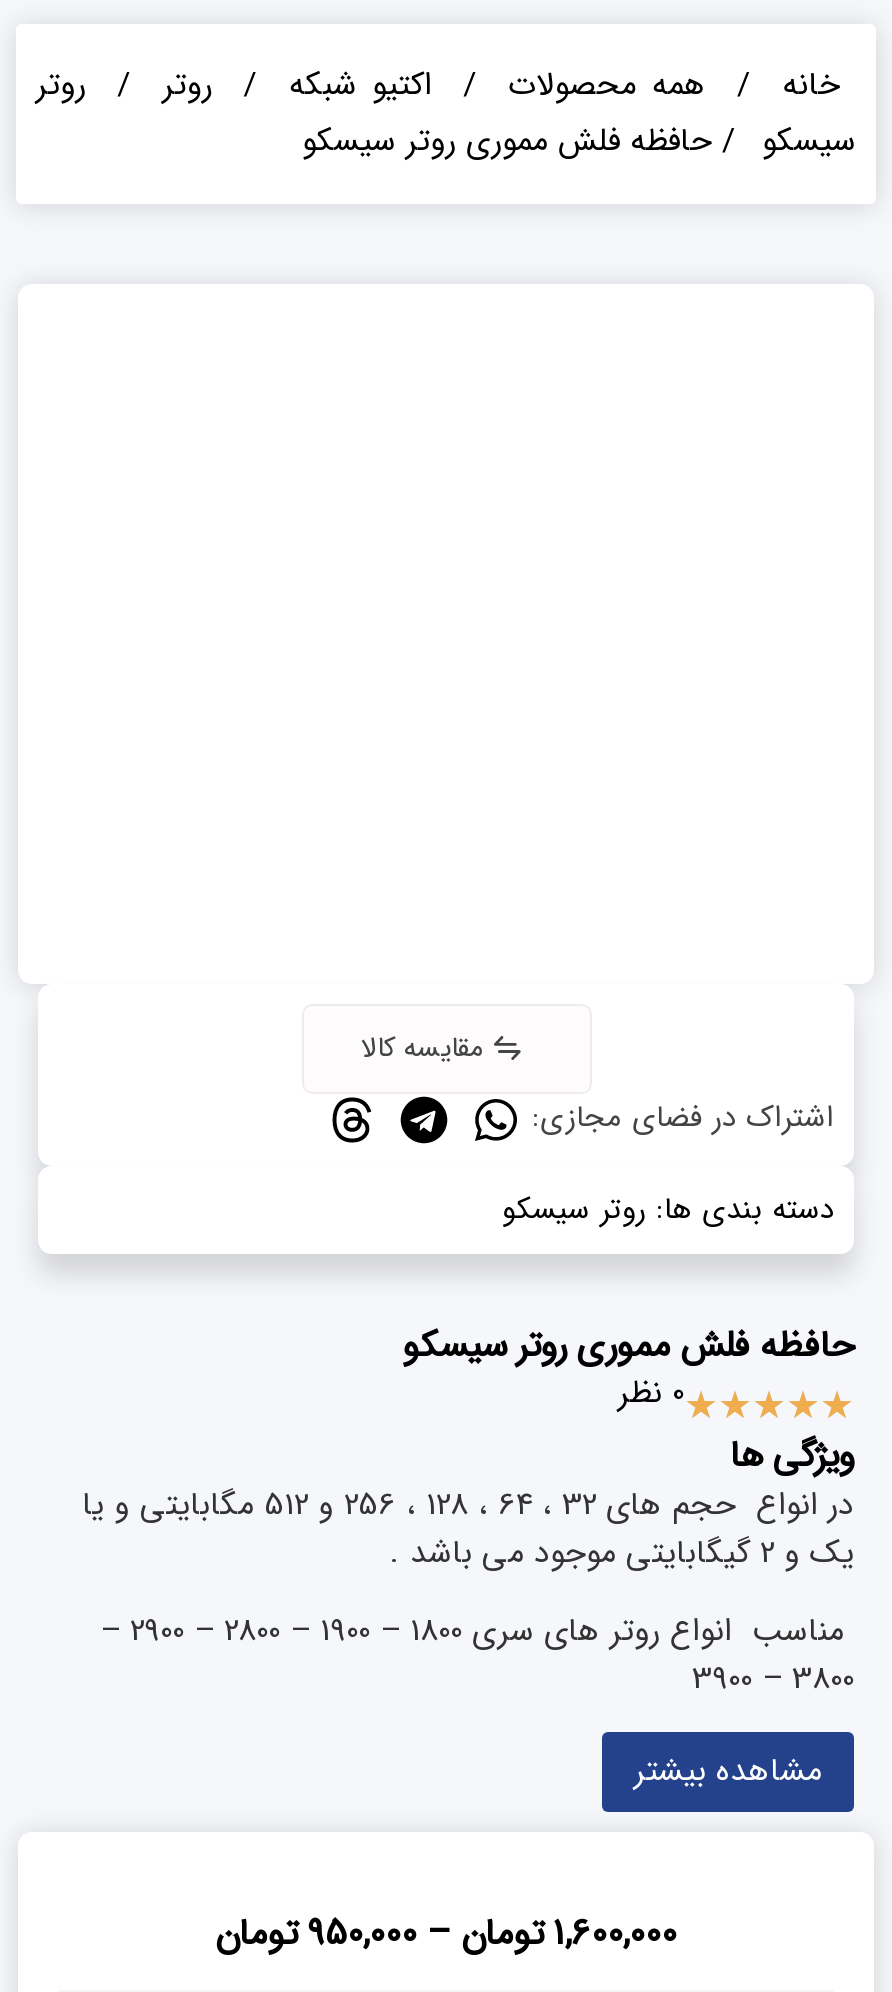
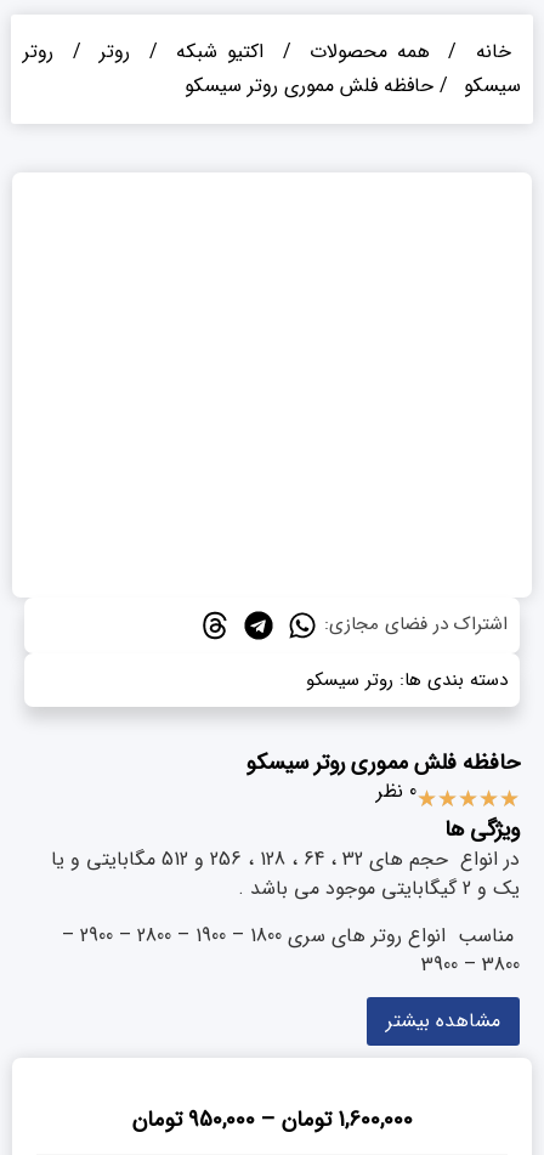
[361,1026,483,1070] مقایسه کالا -> none

